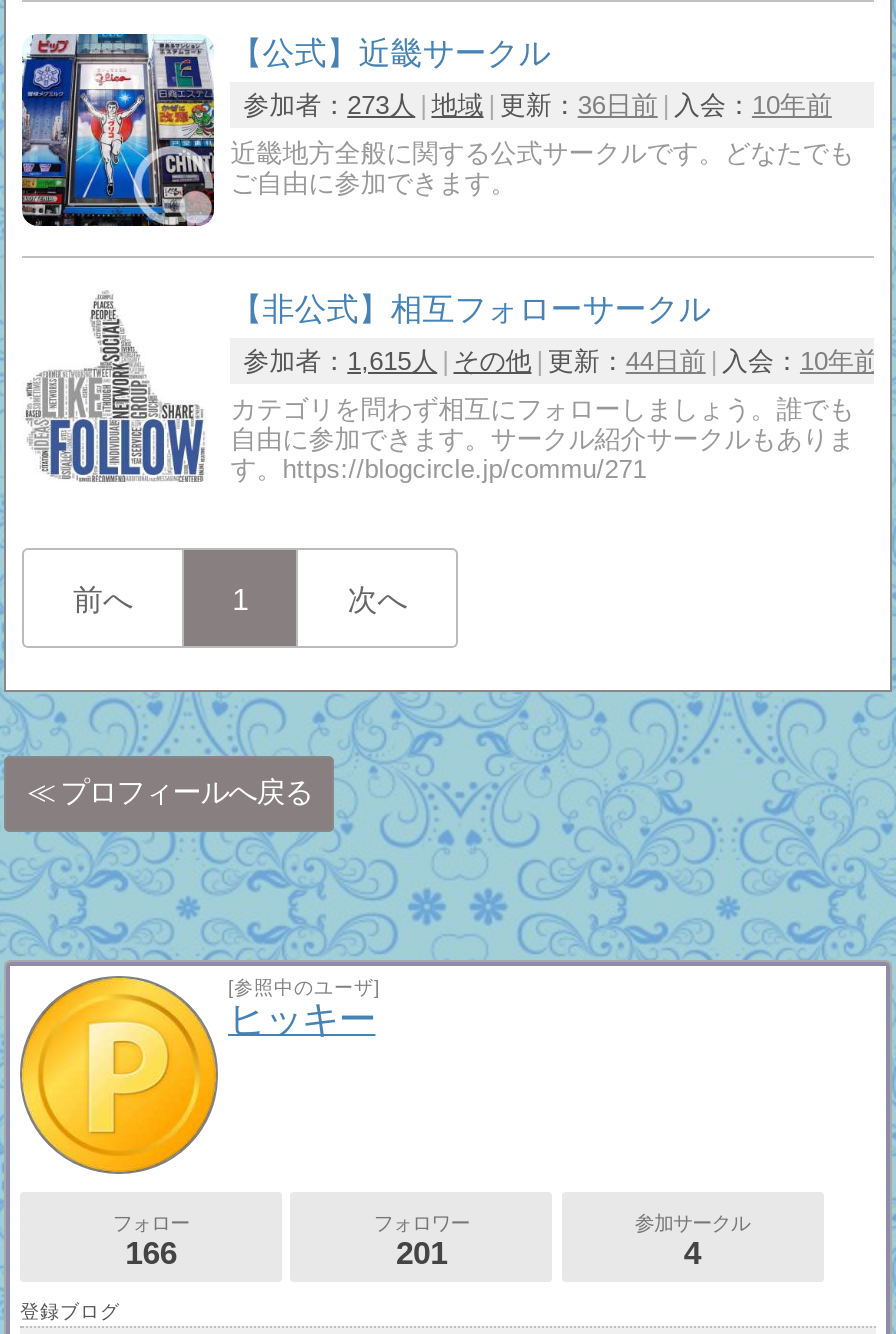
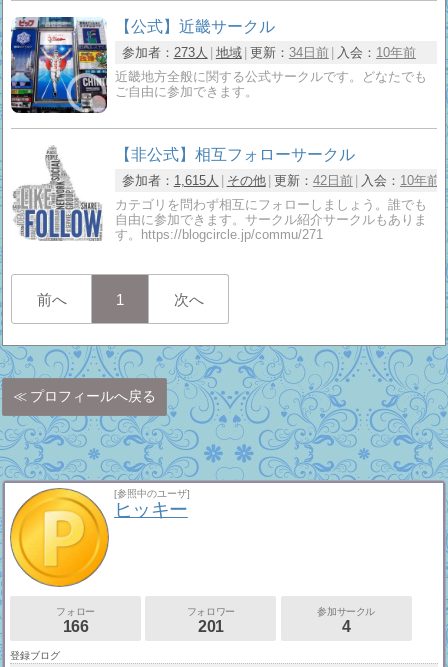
[243,90,832,120] 参加者：273人 地域 更新：36日前 入会：10年前 -> [122,45,416,60] 参加者：273人 地域 更新：34日前 入会：10年前
[243,346,880,376] 参加者：1,615人 その他 更新：44日前 入会：10年前 -> [122,173,440,188] 参加者：1,615人 その他 更新：42日前 入会：10年前

